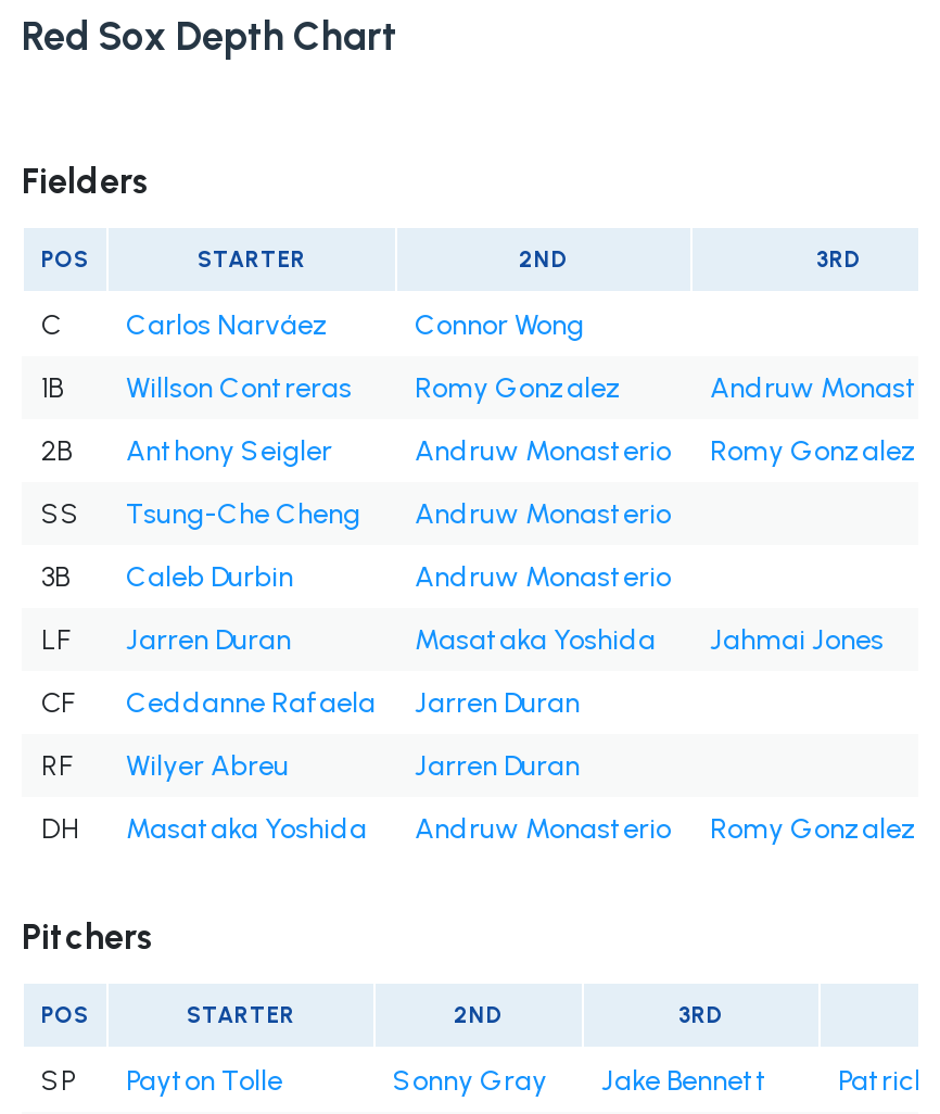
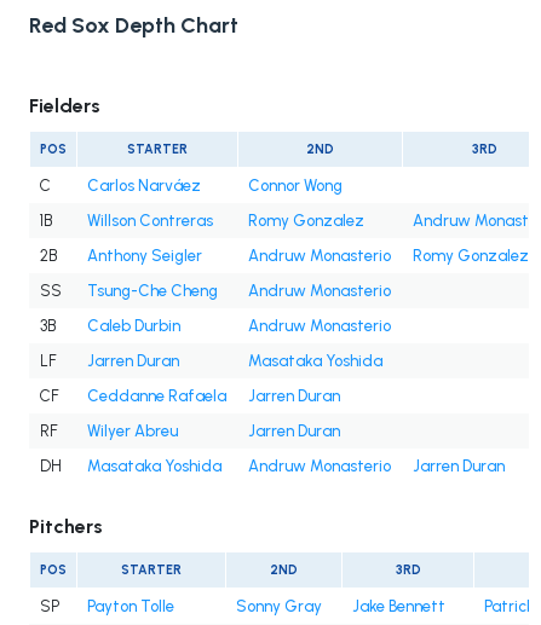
[710,624,884,656] Jahmai Jones -> none
[710,813,918,845] Romy Gonzalez -> [413,457,505,475] Jarren Duran

